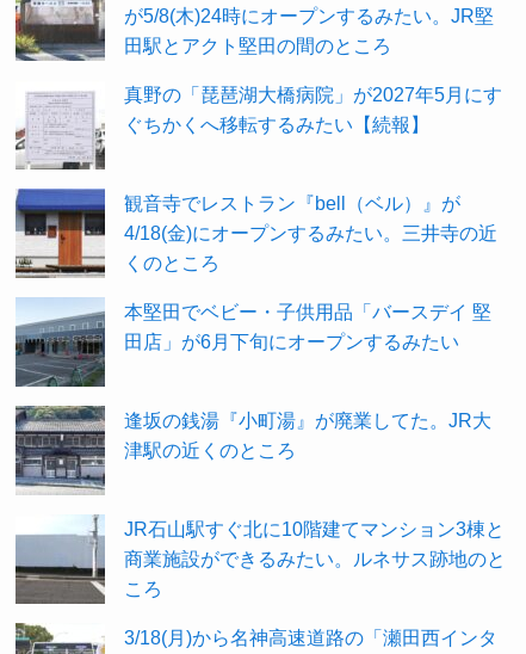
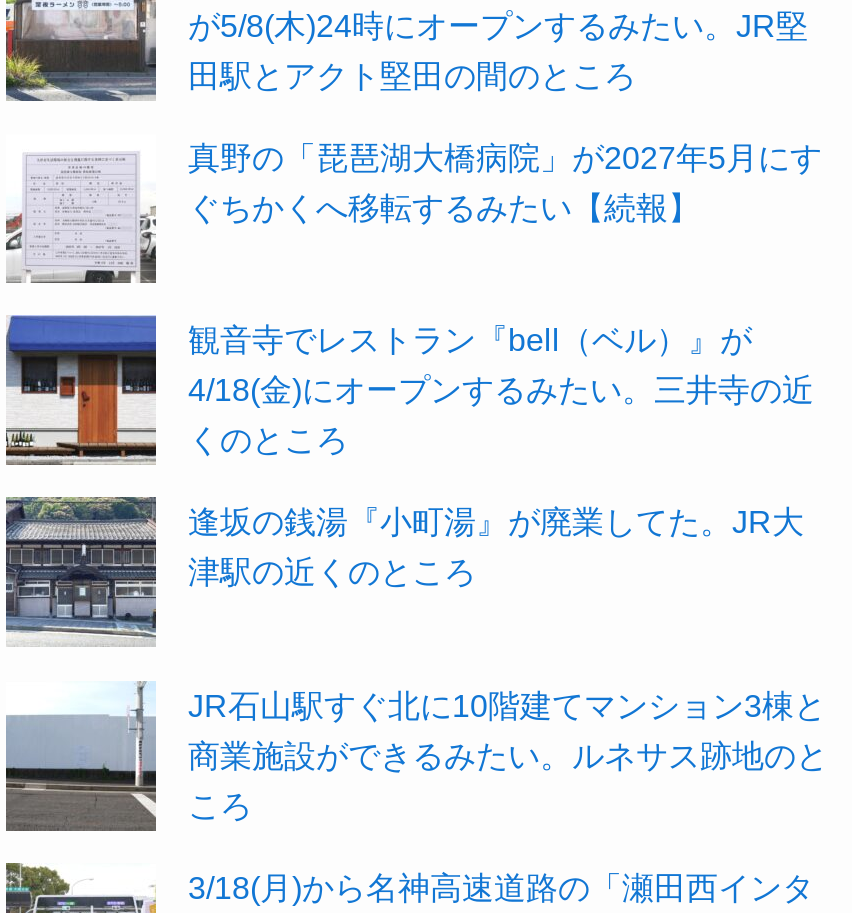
[14,297,491,388] [image] | 本堅田でベビー・子供用品「バースデイ 堅 | 田店」が6月下旬にオープンするみたい -> none

